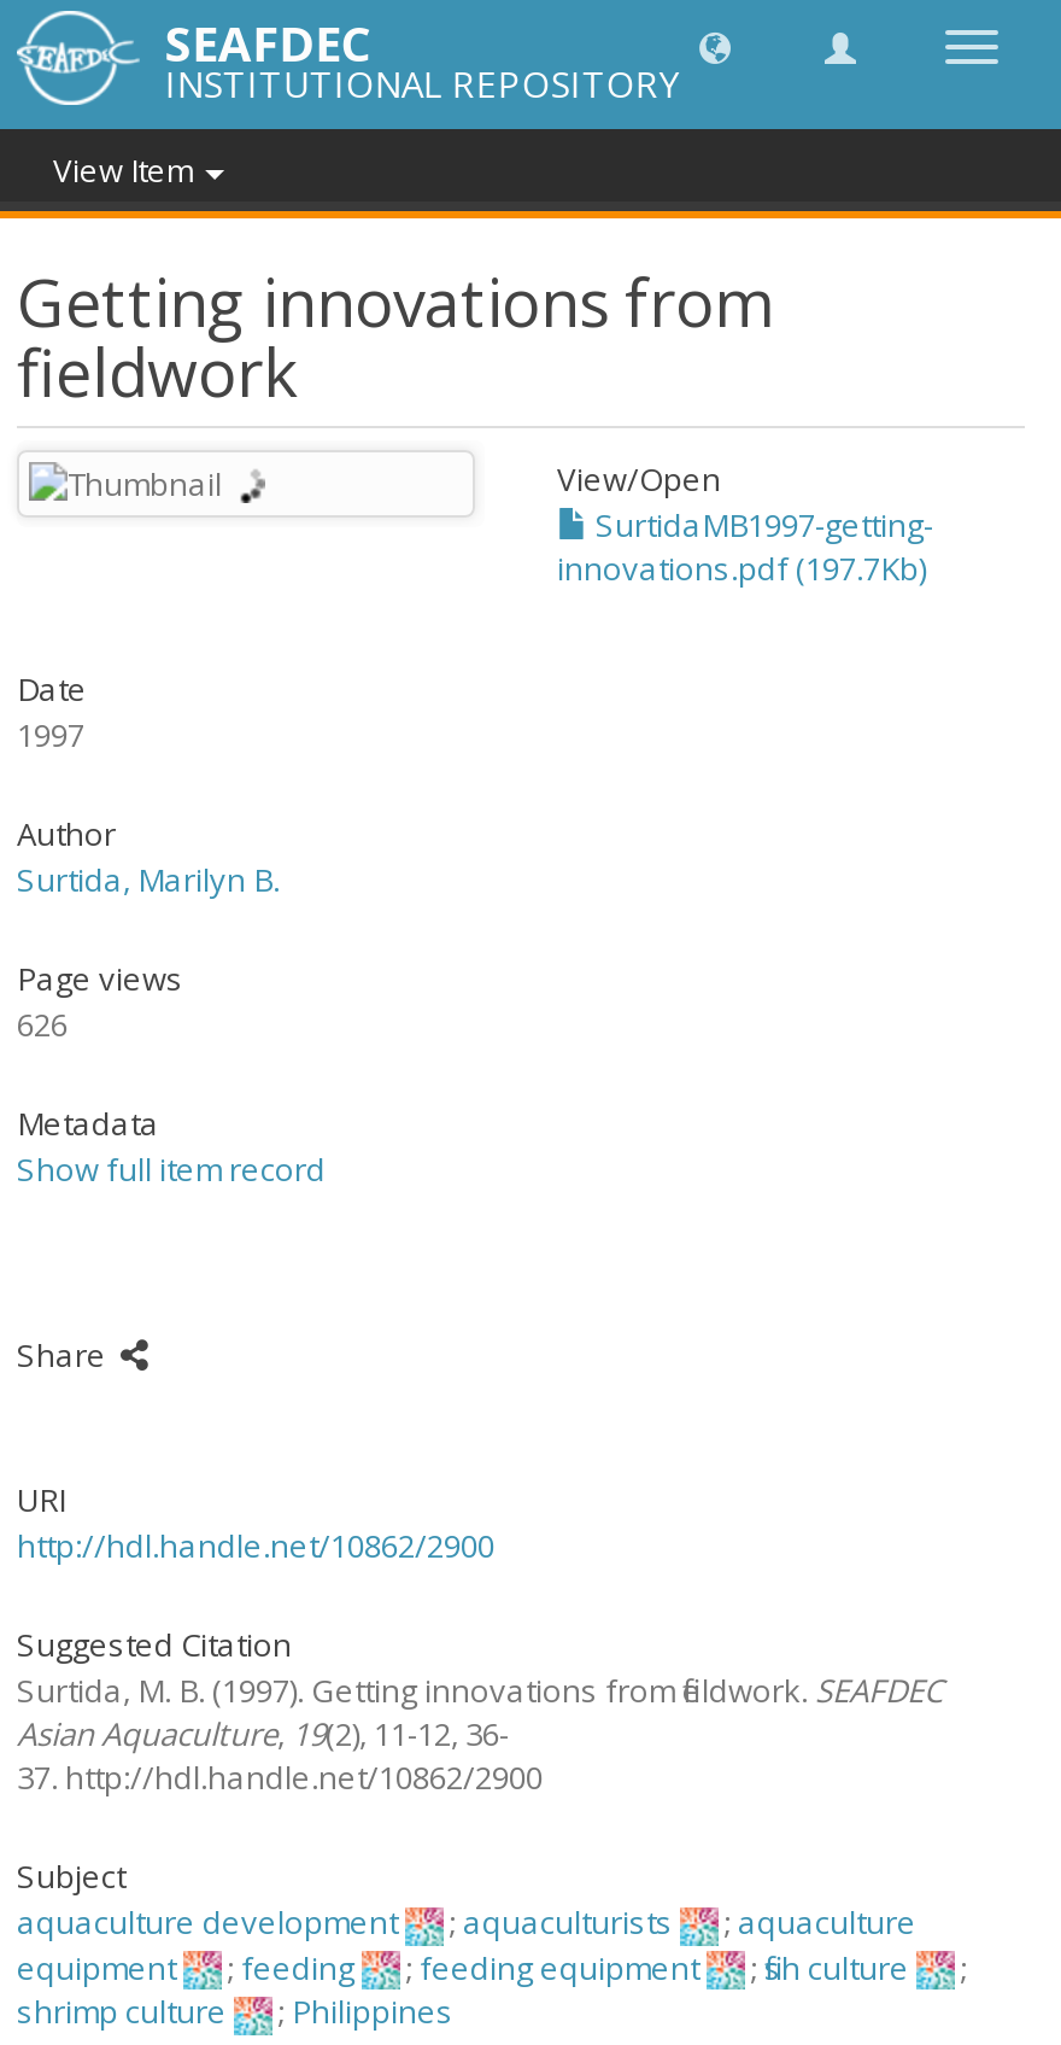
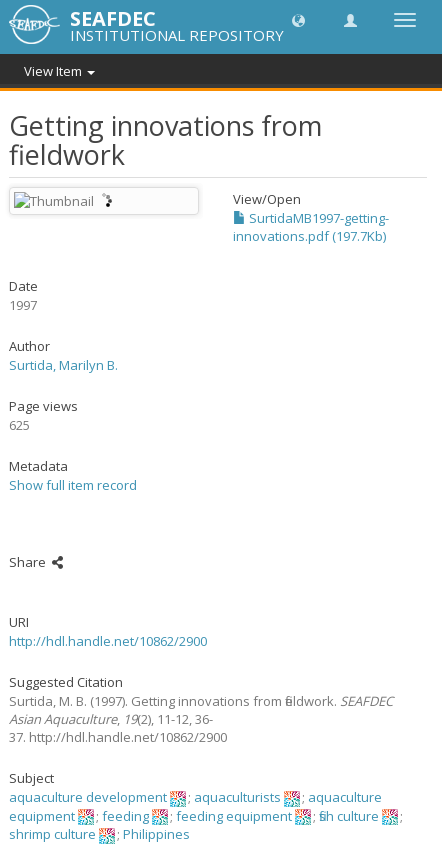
[17,1003,68,1046] 626 -> [9,416,30,434] 625

